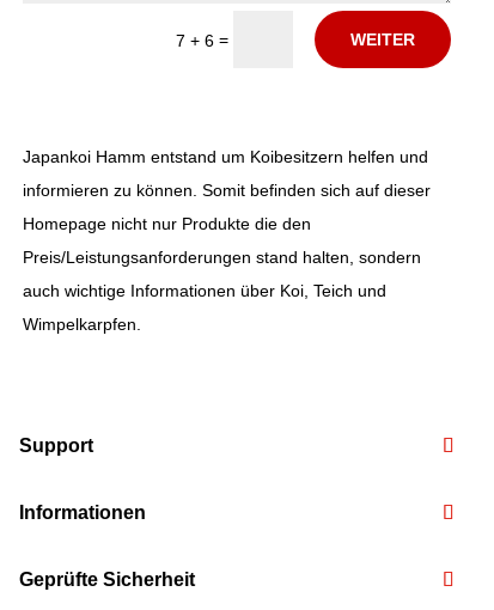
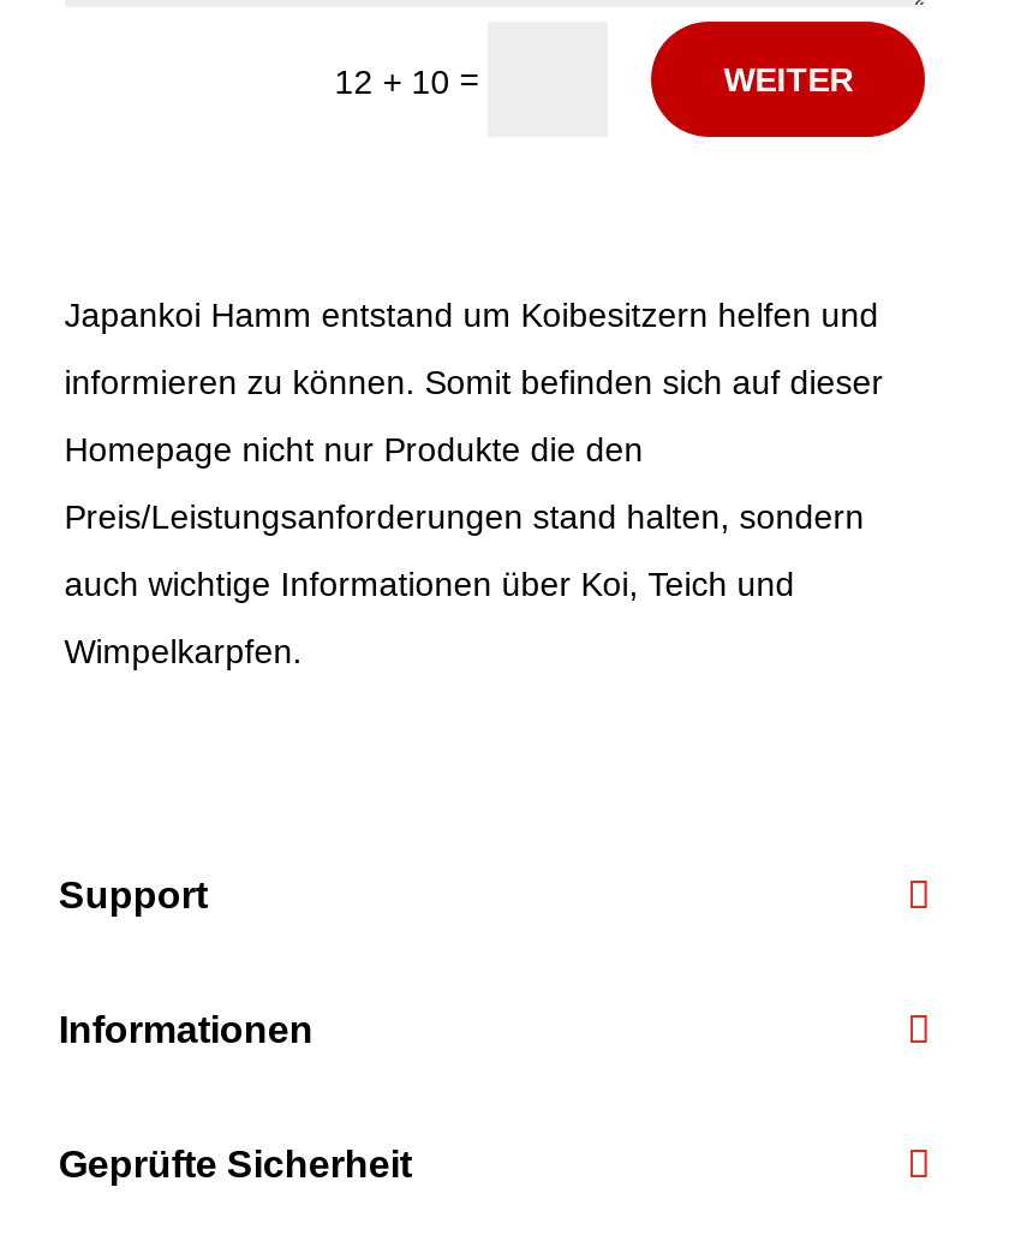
[176,30,233,50] 7 + 6 = -> [334,60,488,100] 12 + 10 =

